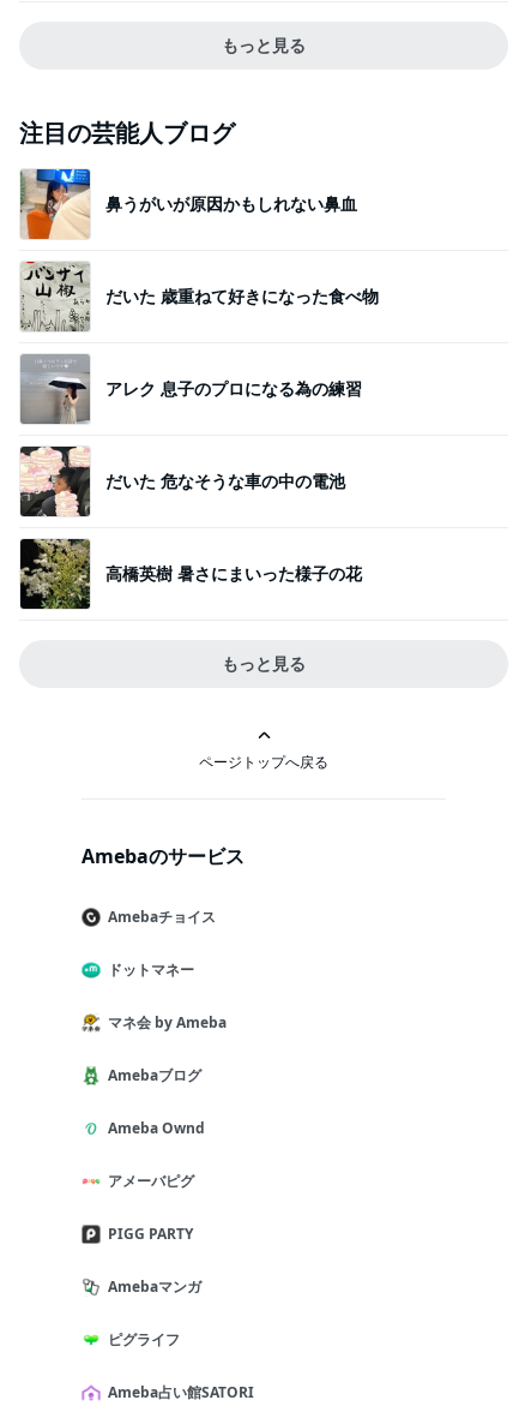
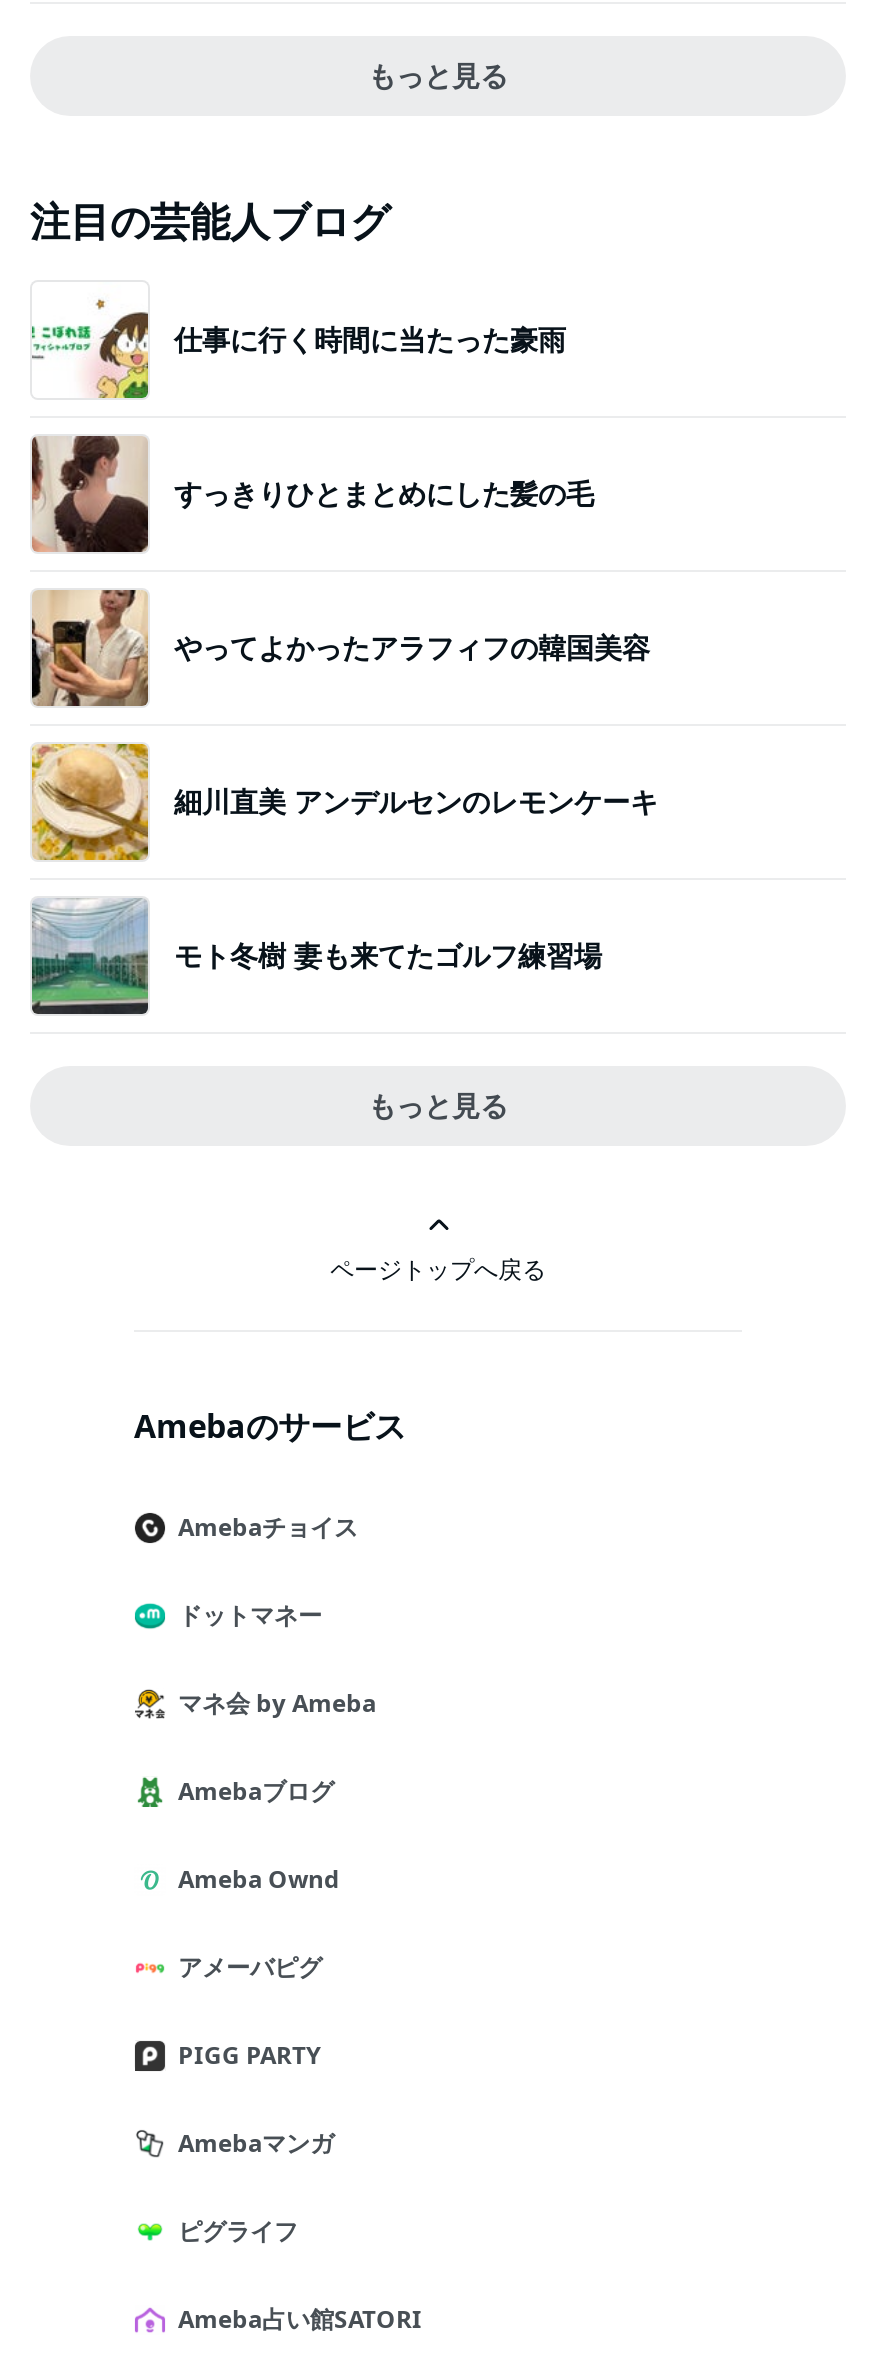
[19,168,357,240] [image] | 鼻うがいが原因かもしれない鼻血 -> [30,282,566,400] [image] | 仕事に行く時間に当たった豪雨
[20,261,379,333] [image] | だいた 歳重ねて好きになった食べ物 -> [30,434,594,552] [image] | すっきりひとまとめにした髪の毛
[19,353,362,425] [image] | アレク 息子のプロになる為の練習 -> [32,588,650,708] [image] | やってよかったアラフィフの韓国美容
[19,445,345,517] [image] | だいた 危なそうな車の中の電池 -> [30,742,658,862] [image] | 細川直美 アンデルセンのレモンケーキ
[19,538,362,610] [image] | 高橋英樹 暑さにまいった様子の花 -> [30,898,602,1016] [image] | モト冬樹 妻も来てたゴルフ練習場

